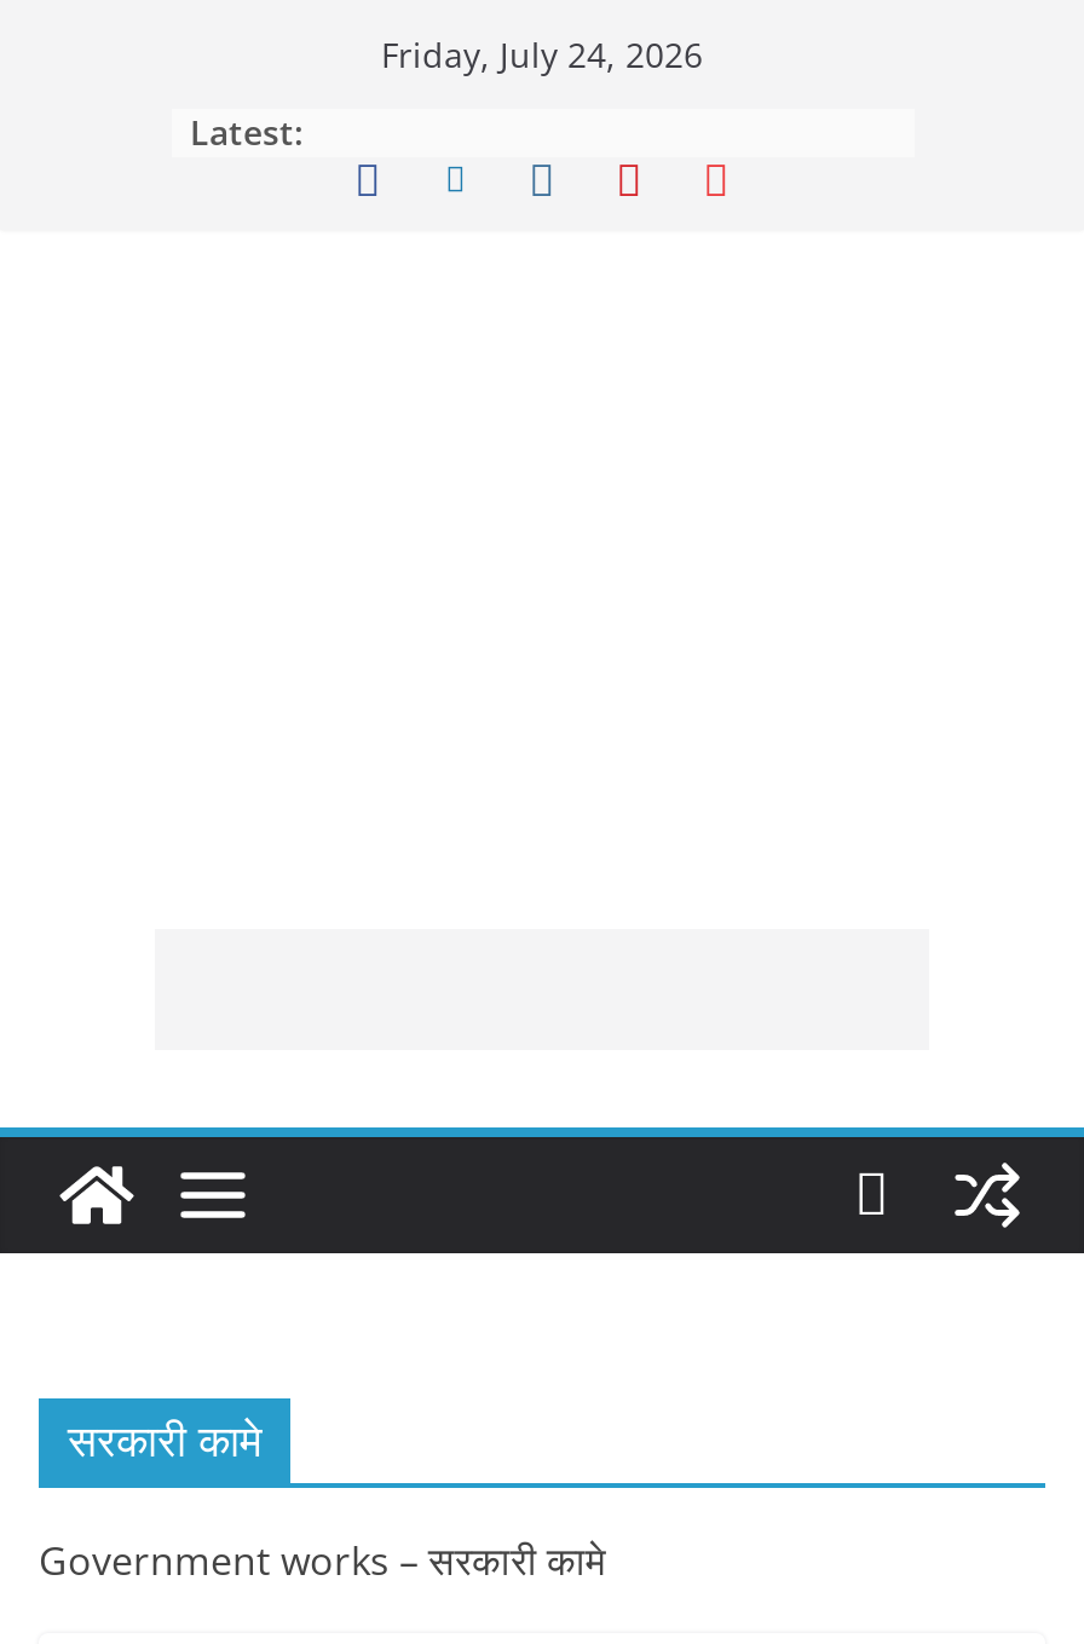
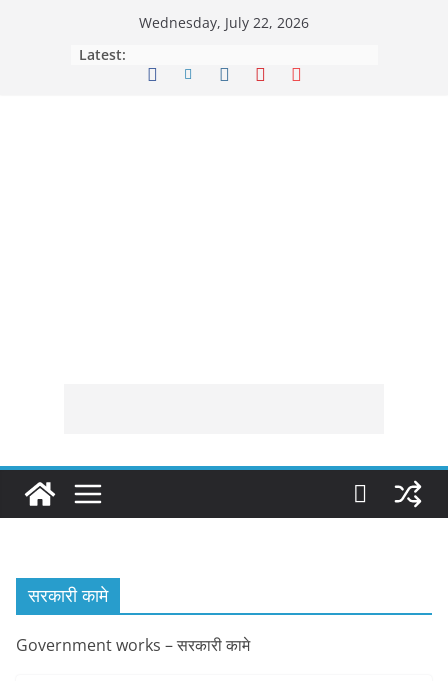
[381,31,703,77] Friday, July 24, 2026 -> [139,13,309,32] Wednesday, July 22, 2026

